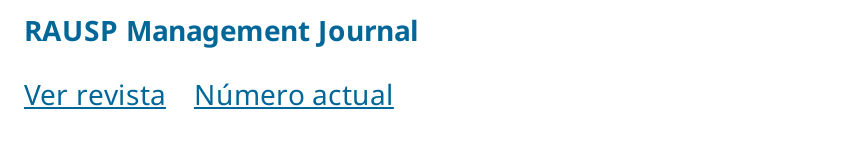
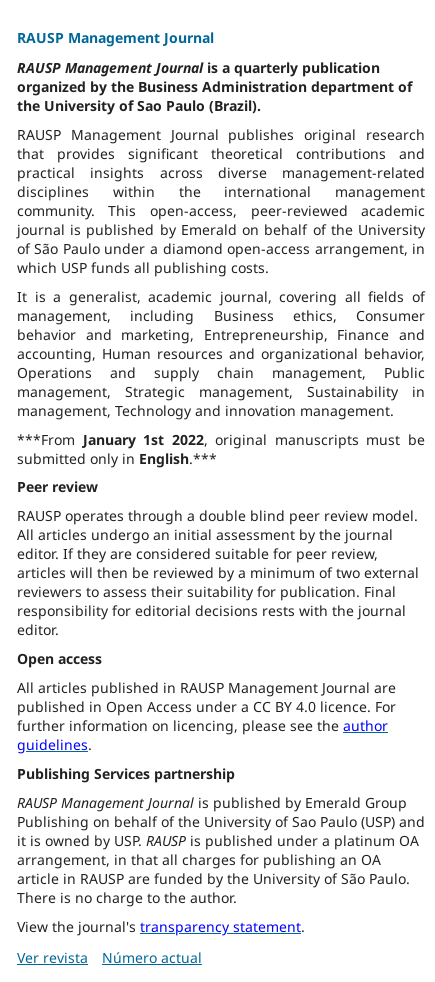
none -> [17,57,425,936] RAUSP Management Journal is a quarterly publication | organized by the Business Administration department of | the University of Sao Paulo (Brazil). | RAUSP Management Journal publishes original research | that provides significant theoretical contributions and | practical insights across diverse management-related | disciplines within the international management | community. This open-access, peer-reviewed academic | journal is published by Emerald on behalf of the University | of São Paulo under a diamond open-access arrangement, in | which USP funds all publishing costs. | It is a generalist, academic journal, covering all fields of | management, including Business ethics, Consumer | behavior and marketing, Entrepreneurship, Finance and | accounting, Human resources and organizational behavior, | Operations and supply chain management, Public | management, Strategic management, Sustainability in | management, Technology and innovation management. | ***From January 1st 2022, original manuscripts must be | submitted only in English.*** | Peer review | RAUSP operates through a double blind peer review model. | All articles undergo an initial assessment by the journal | editor. If they are considered suitable for peer review, | articles will then be reviewed by a minimum of two external | reviewers to assess their suitability for publication. Final | responsibility for editorial decisions rests with the journal | editor. | Open access | All articles published in RAUSP Management Journal are | published in Open Access under a CC BY 4.0 licence. For | further information on licencing, please see the author | guidelines. | Publishing Services partnership | RAUSP Management Journal is published by Emerald Group | Publishing on behalf of the University of Sao Paulo (USP) and | it is owned by USP. RAUSP is published under a platinum OA | arrangement, in that all charges for publishing an OA | article in RAUSP are funded by the University of São Paulo. | There is no charge to the author. | View the journal's transparency statement.

